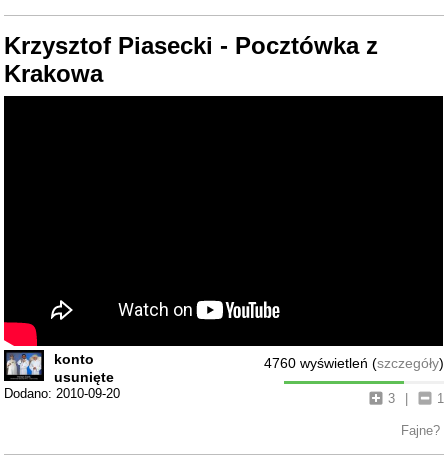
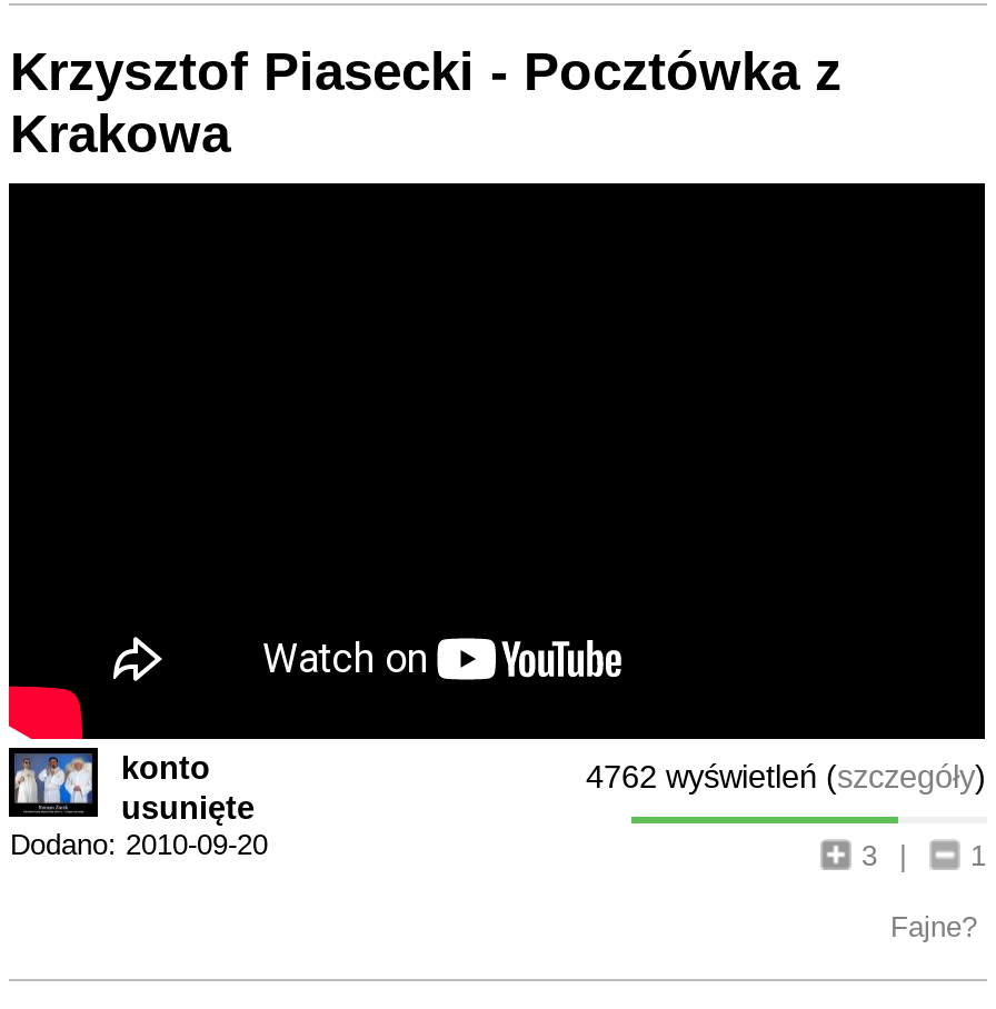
[263,355,443,371] 4760 wyświetleń (szczegóły) -> [586,759,986,795] 4762 wyświetleń (szczegóły)

